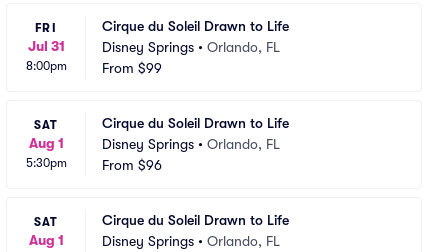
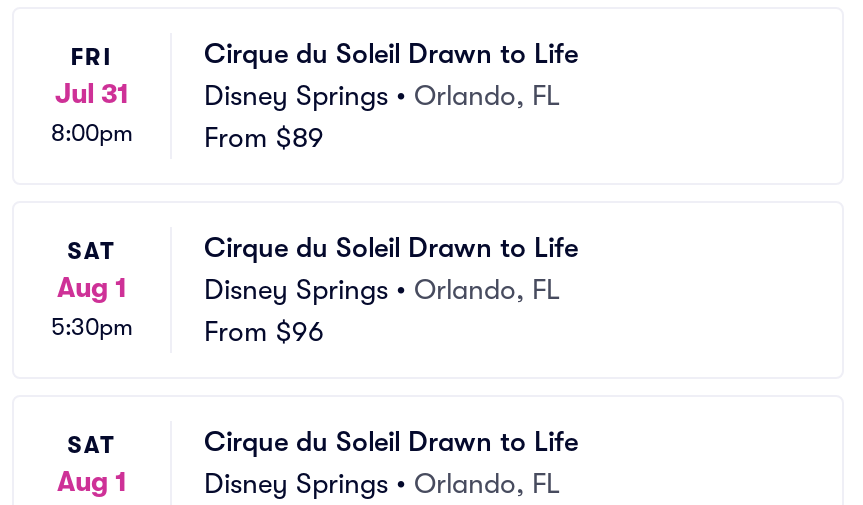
[102,60,162,76] From $99 -> [204,121,324,153] From $89

